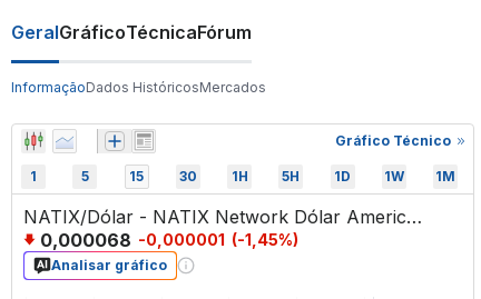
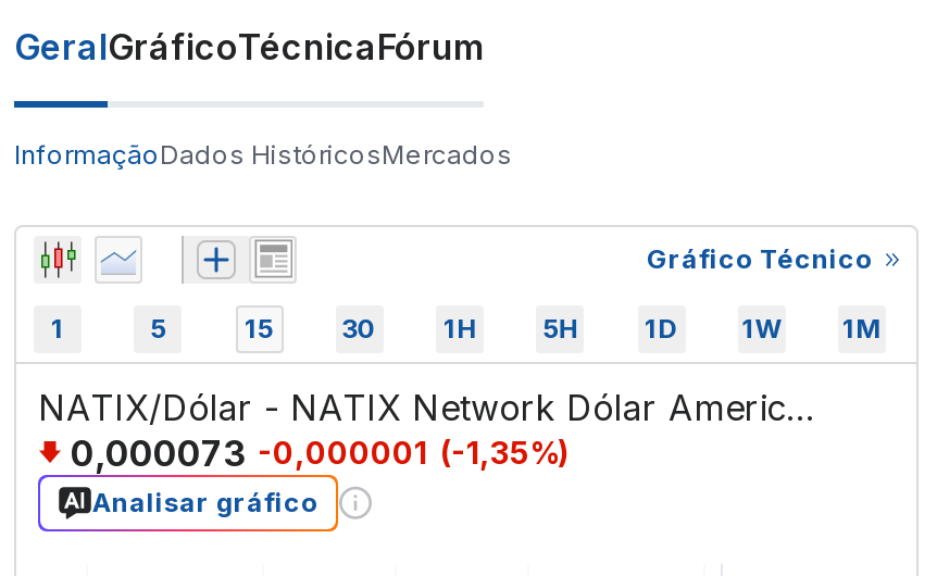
[40,229,298,251] 0,000068 -0,000001 (-1,45%) -> [71,431,569,474] 0,000073 -0,000001 (-1,35%)

